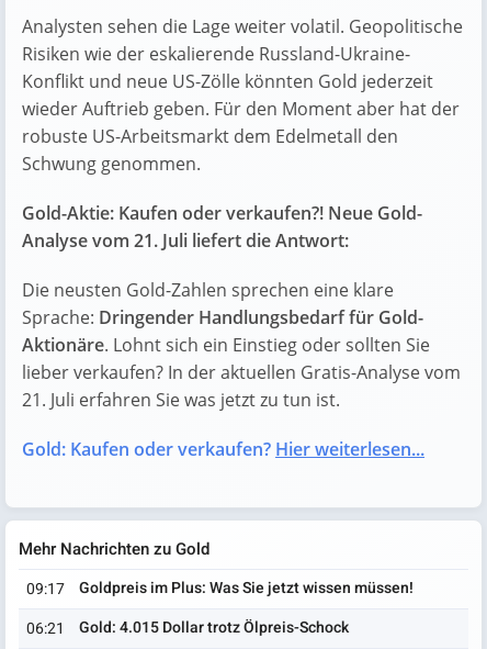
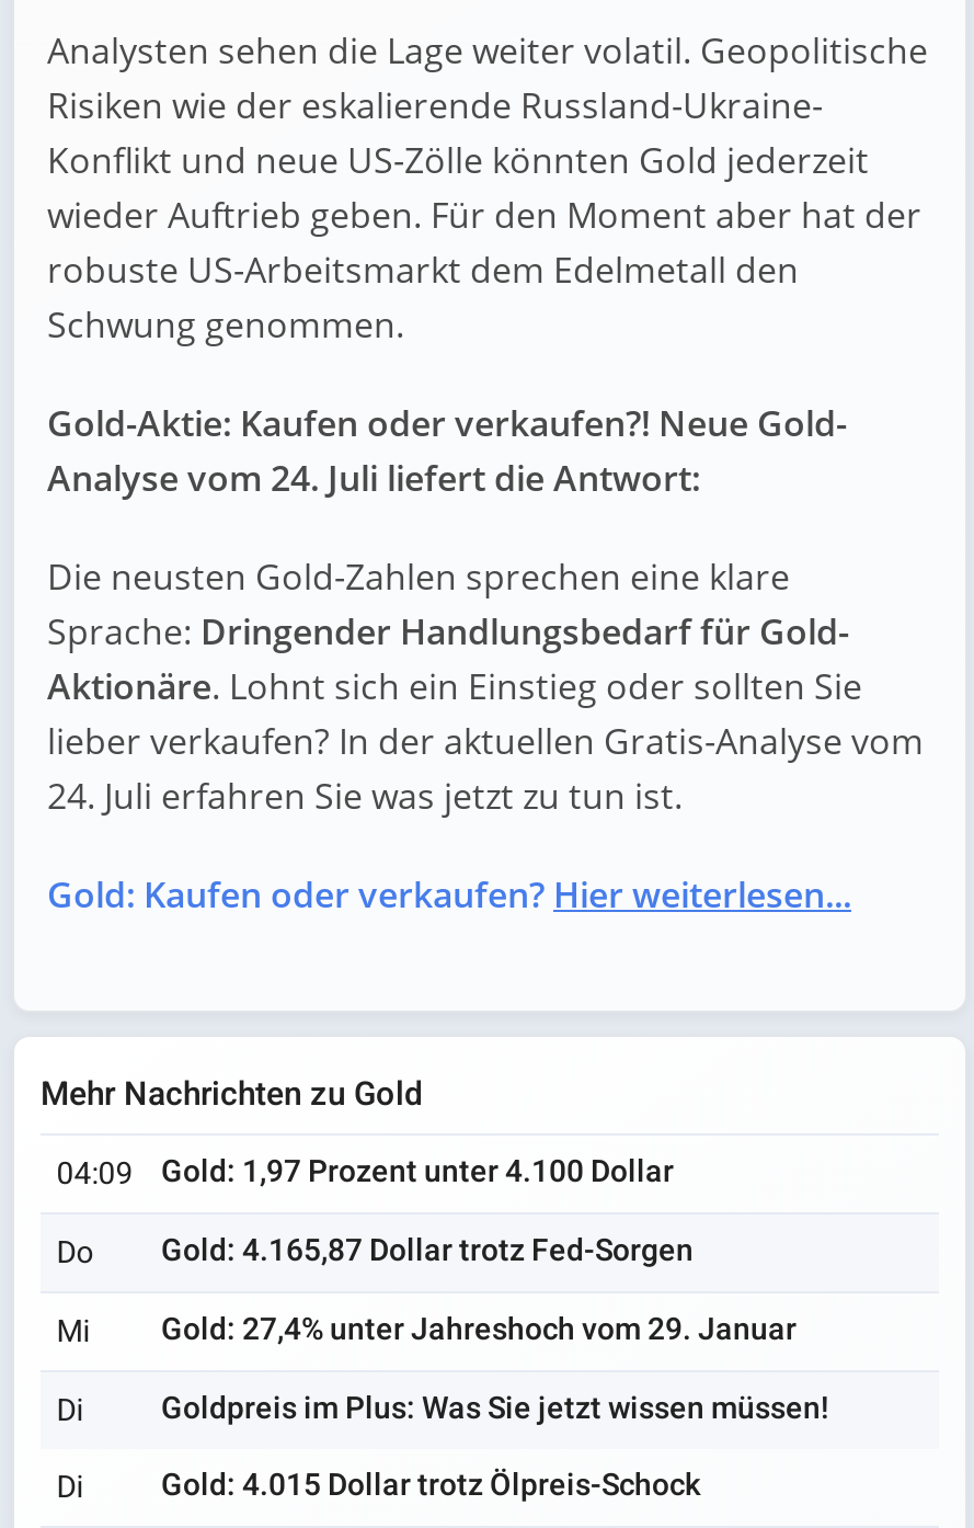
[22,229,349,253] Analyse vom 21. Juli liefert die Antwort: -> [47,454,700,502] Analyse vom 24. Juli liefert die Antwort:
[22,388,340,412] 21. Juli erfahren Sie was jetzt zu tun ist. -> [47,772,683,820] 24. Juli erfahren Sie was jetzt zu tun ist.
[27,578,65,601] 09:17 -> [56,1149,797,1434] 04:09 | Gold: 1,97 Prozent unter 4.100 Dollar | Do | Gold: 4.165,87 Dollar trotz Fed-Sorgen | Mi | Gold: 27,4% unter Jahreshoch vom 29. Januar | Di
[27,617,65,640] 06:21 -> [56,1465,83,1511] Di

